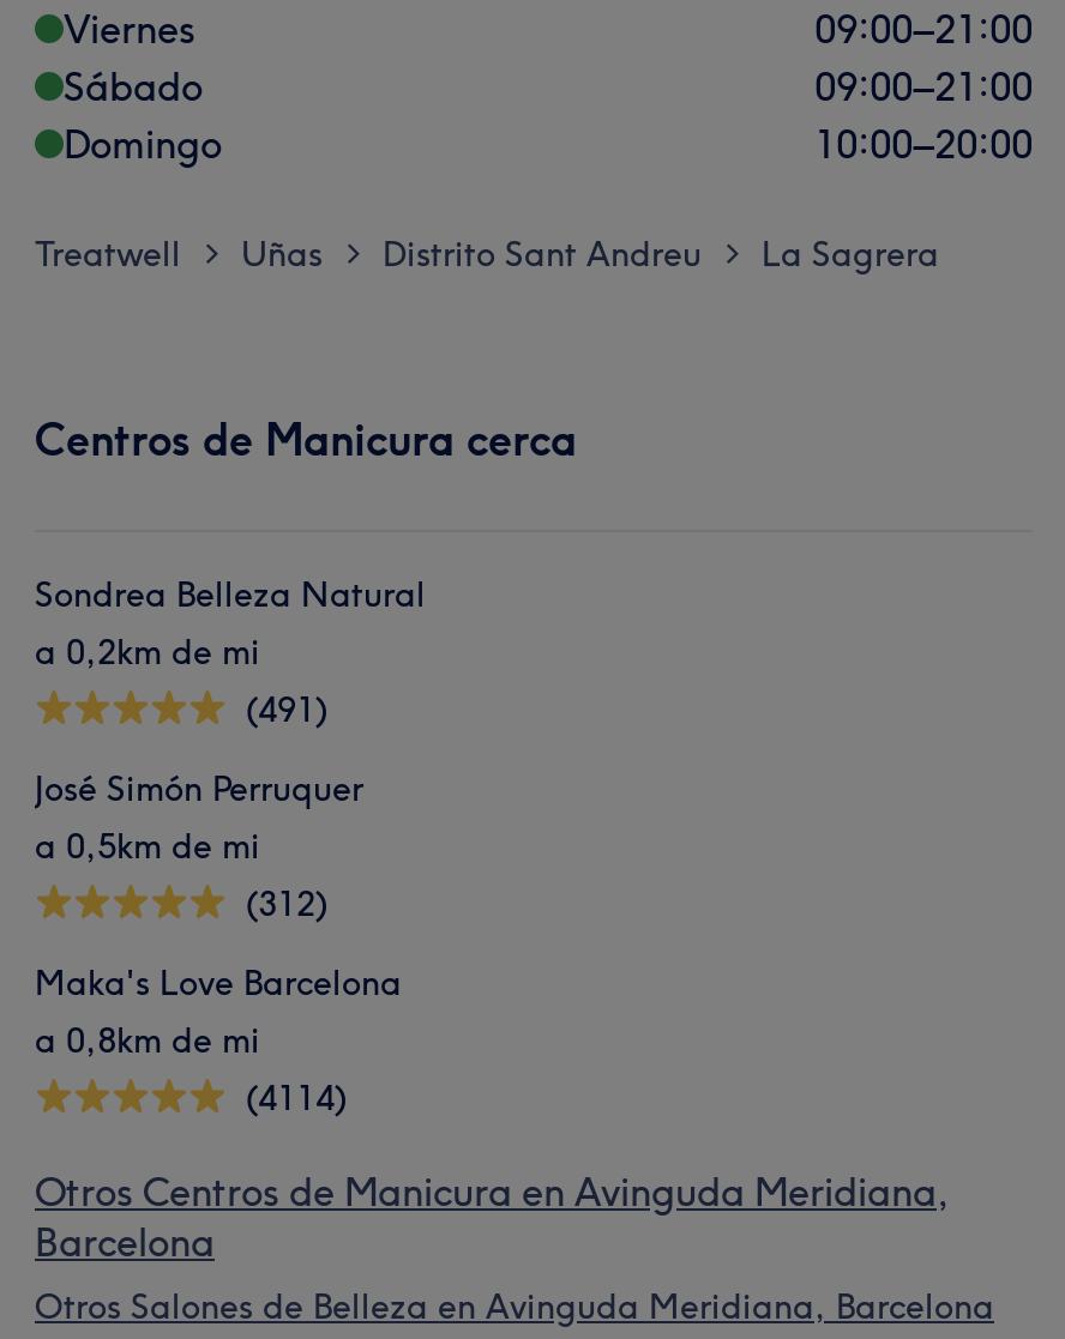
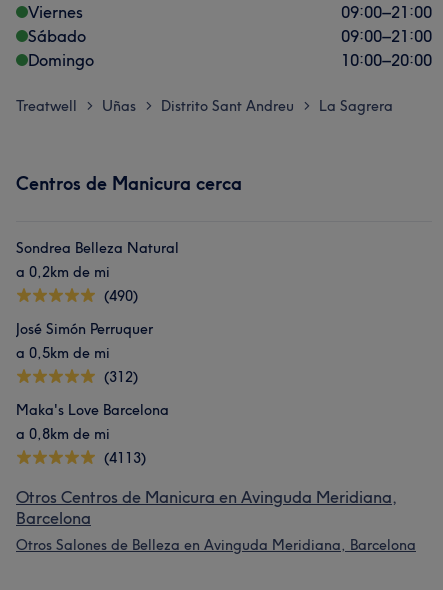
[246,688,327,731] (491) -> [104,287,138,305] (490)
[246,1076,347,1120] (4114) -> [104,449,146,467] (4113)

